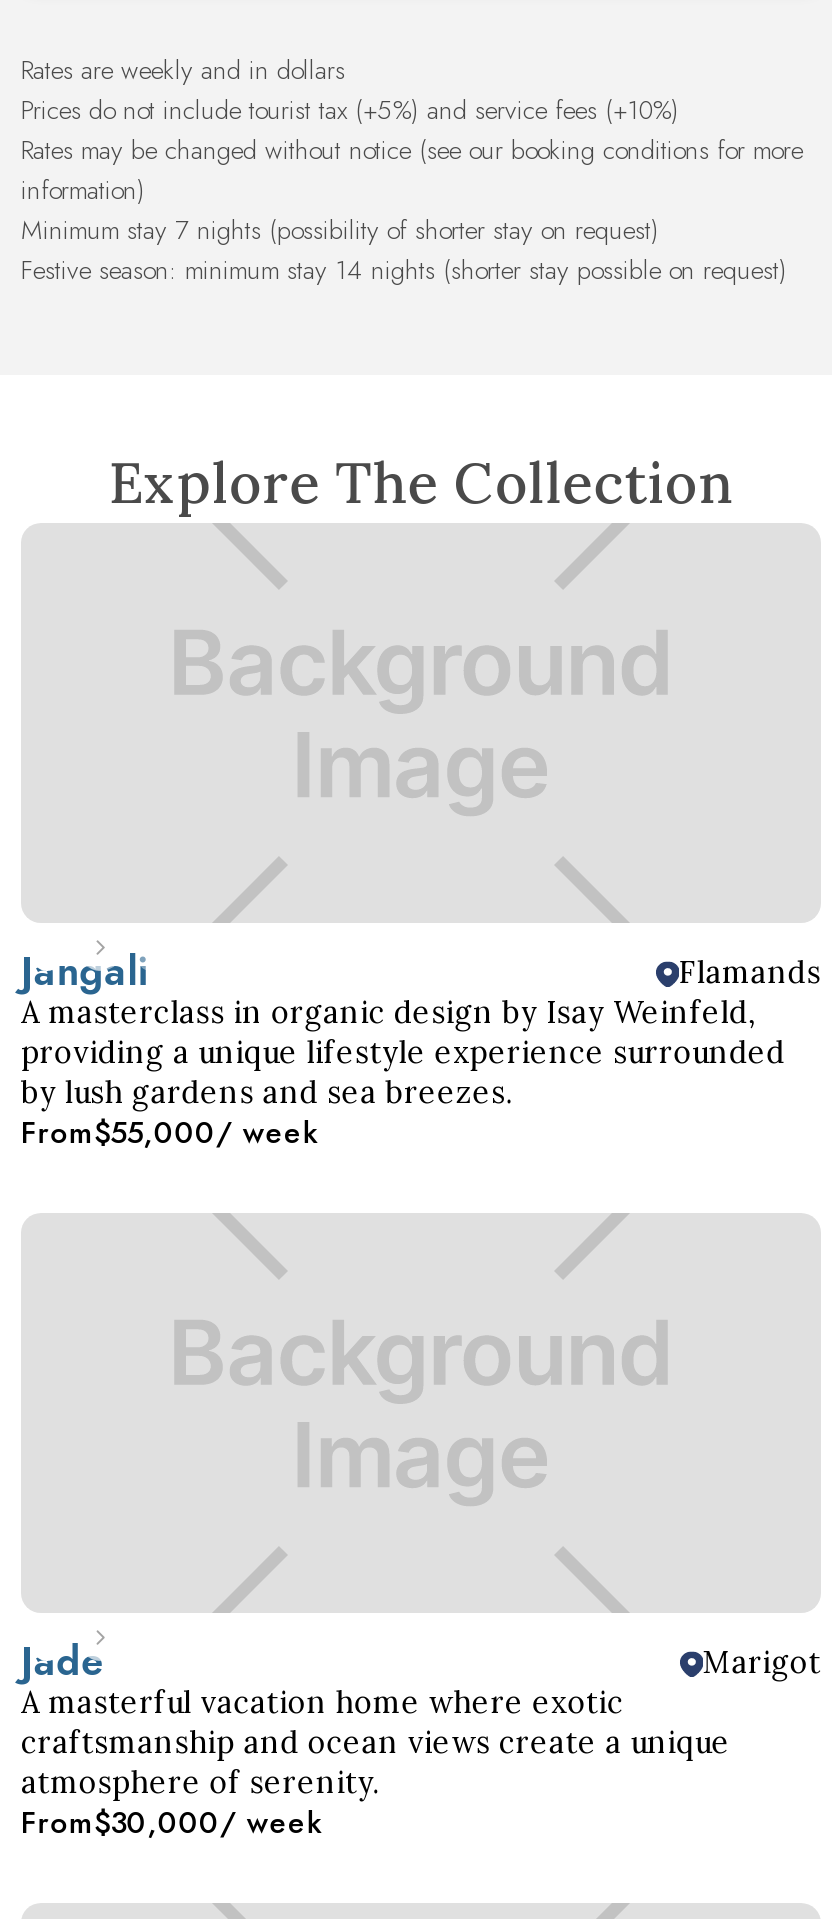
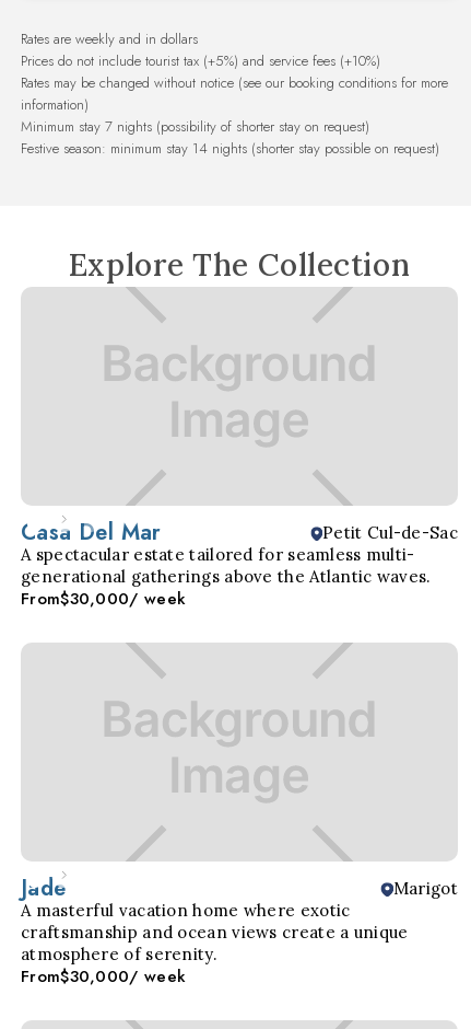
[21,944,821,1156] Jangali | Flamands | A masterclass in organic design by Isay Weinfeld, | providing a unique lifestyle experience surrounded | by lush gardens and sea breezes. | From$55,000/ week -> [21,517,458,611] Casa Del Mar | Petit Cul-de-Sac | A spectacular estate tailored for seamless multi- | generational gatherings above the Atlantic waves. | From$30,000/ week

